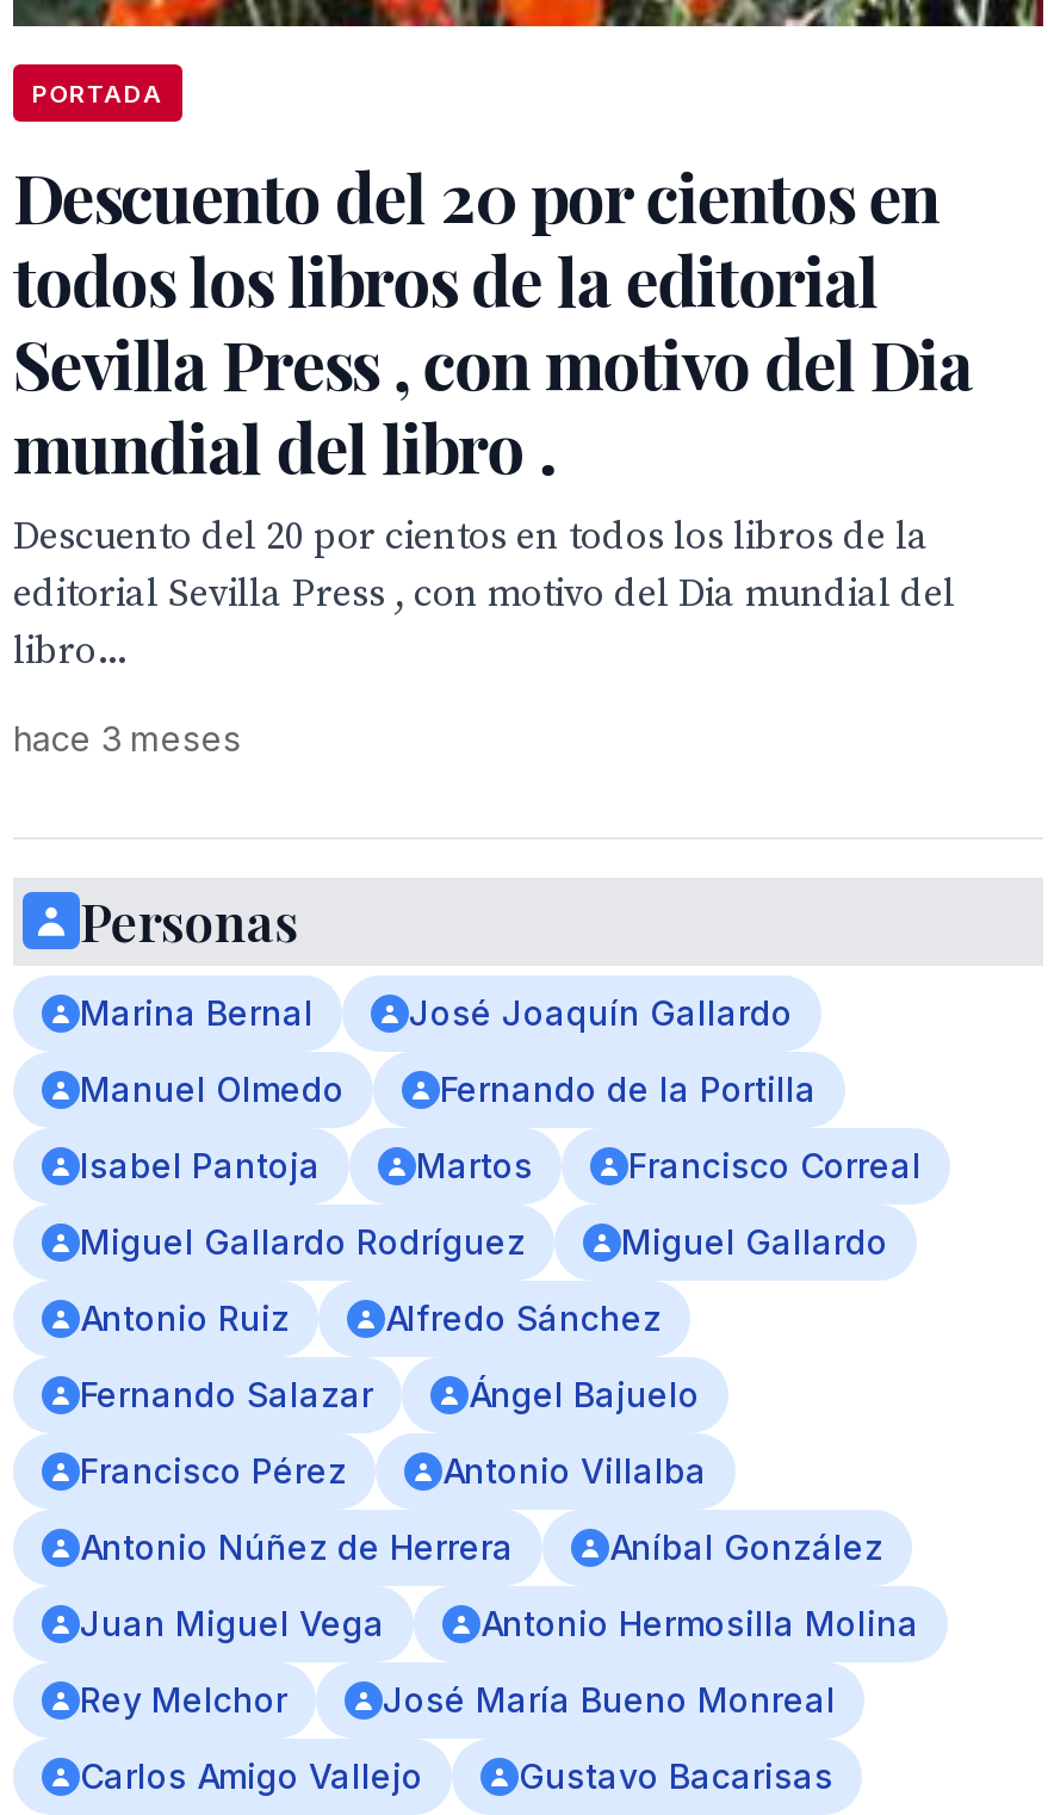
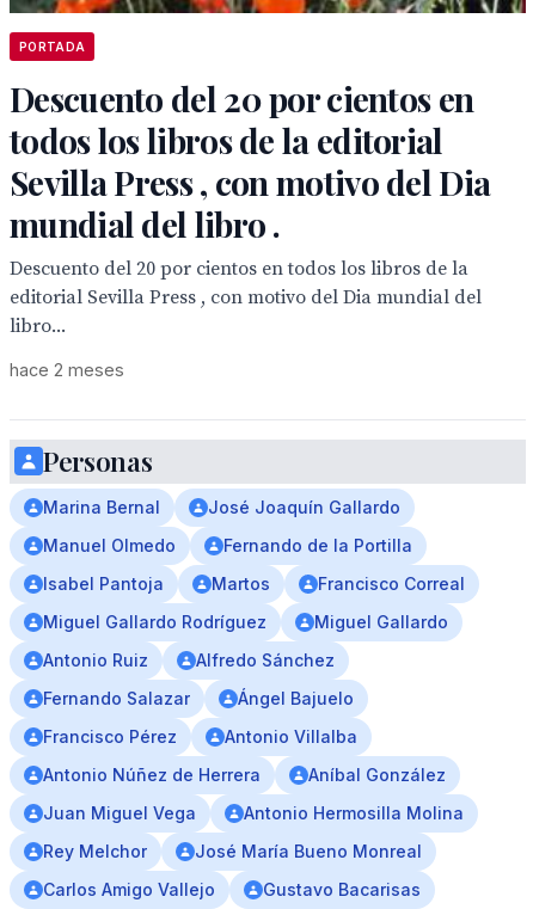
[13,718,242,758] hace 3 meses -> [10,360,124,380] hace 2 meses

